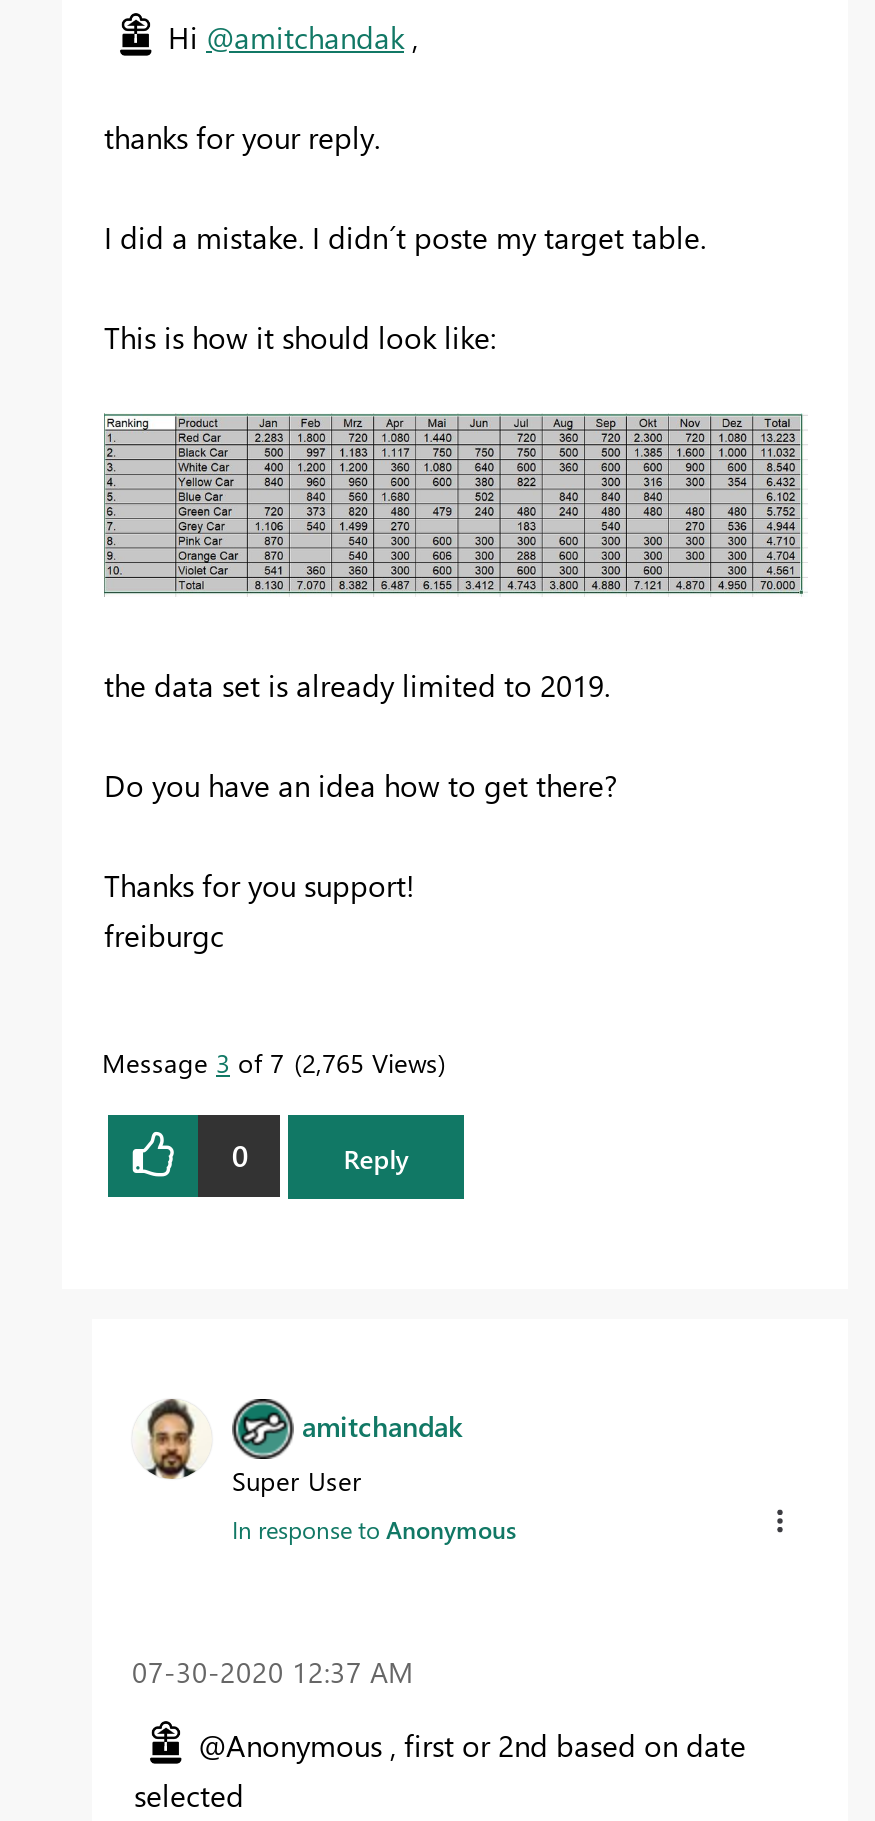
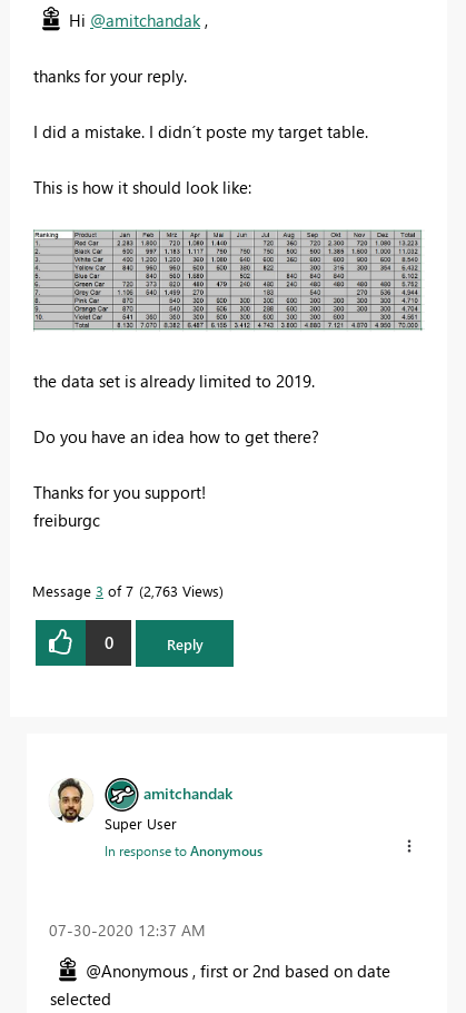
[102,1045,438,1079] Message 3 of 7 2,765 Views -> [32,581,219,600] Message 3 of 7 2,763 Views

